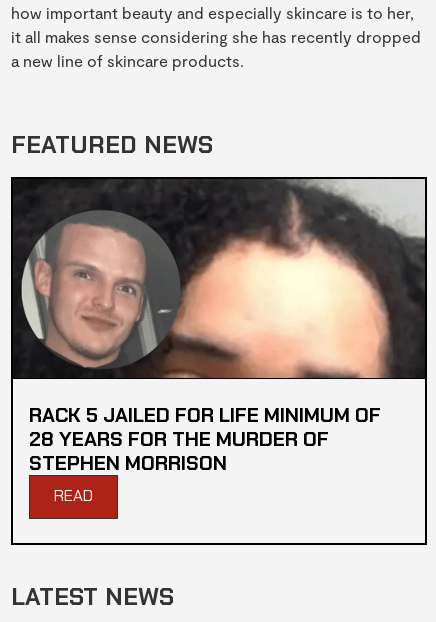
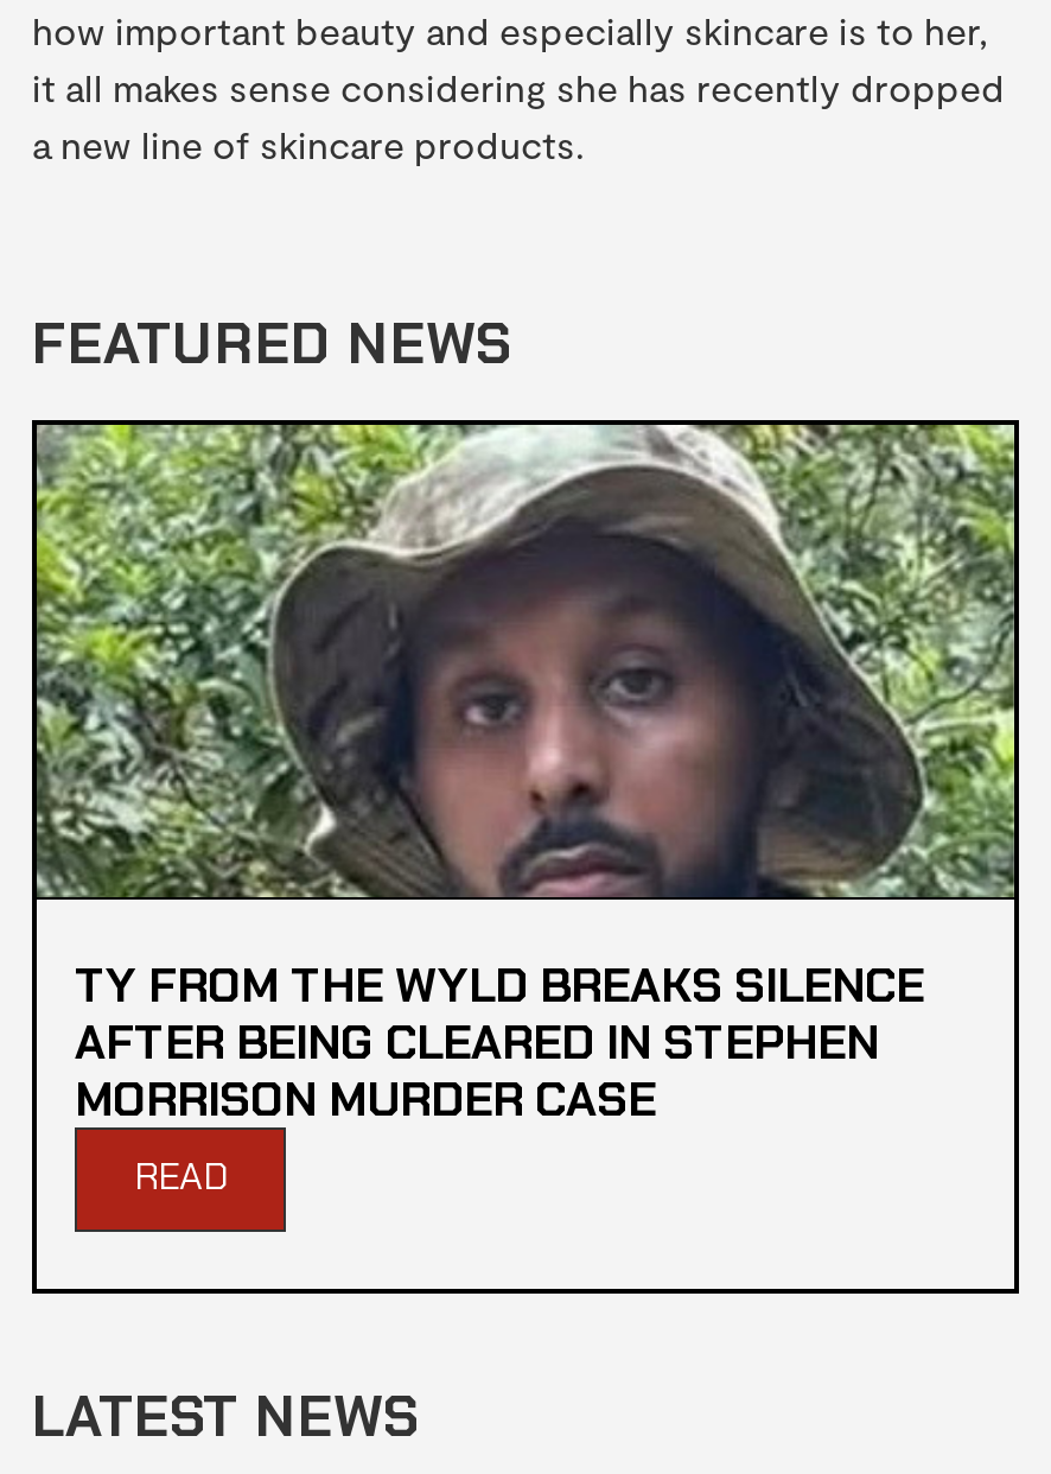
[12,178,426,476] [image] | RACK 5 JAILED FOR LIFE MINIMUM OF | 28 YEARS FOR THE MURDER OF | STEPHEN MORRISON -> [34,422,1017,1130] [image] | TY FROM THE WYLD BREAKS SILENCE | AFTER BEING CLEARED IN STEPHEN | MORRISON MURDER CASE

